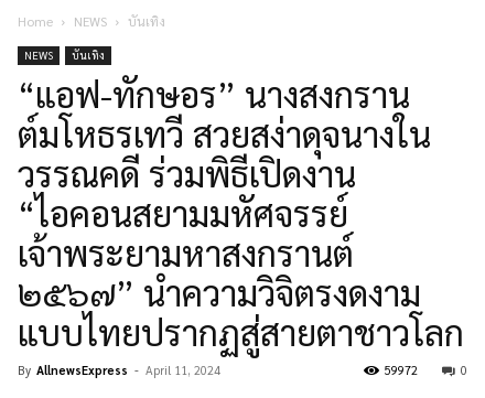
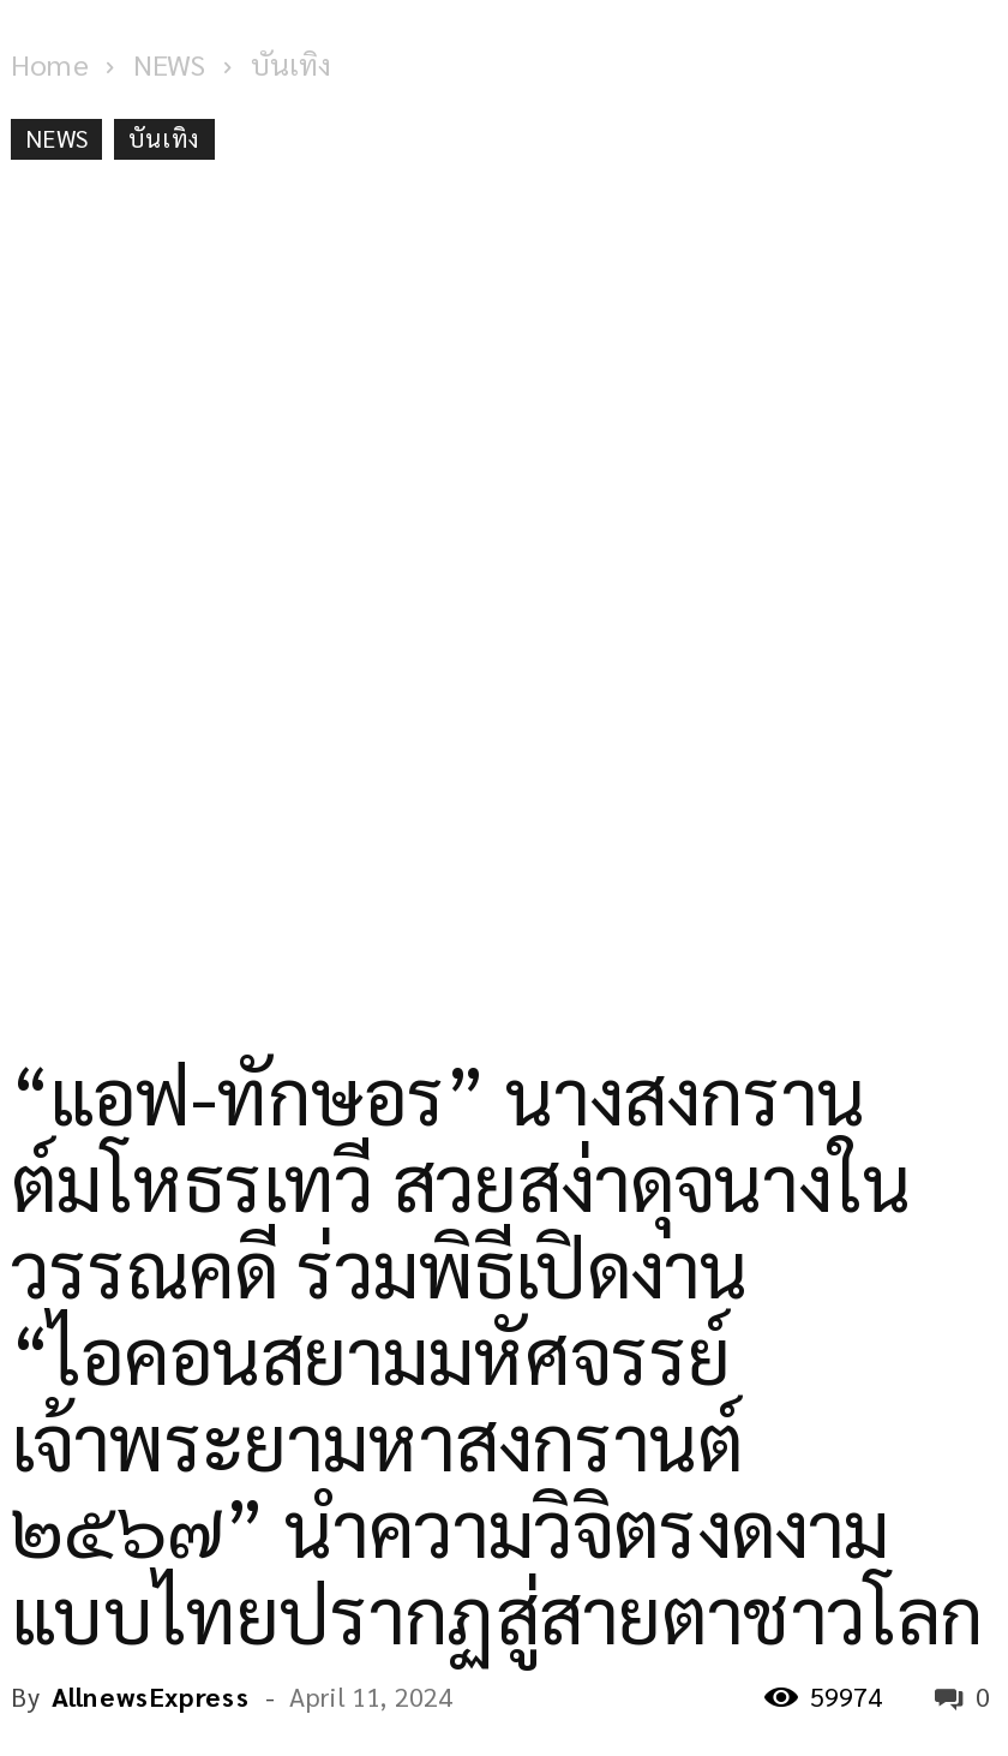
[385,362,418,378] 59972 -> [810,1678,882,1714] 59974

